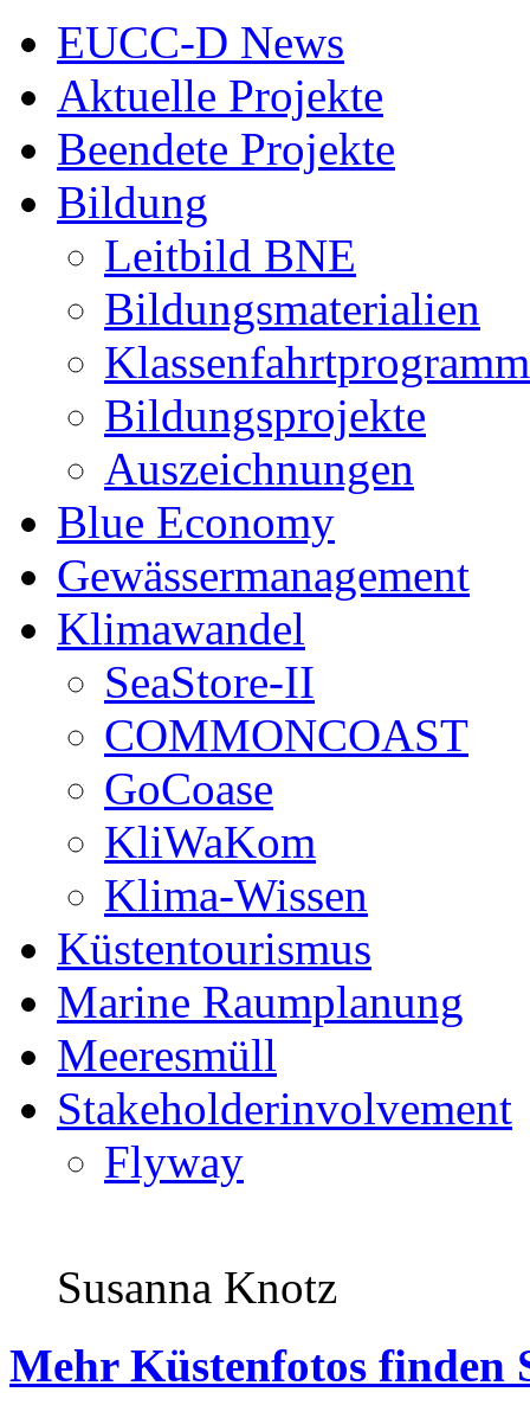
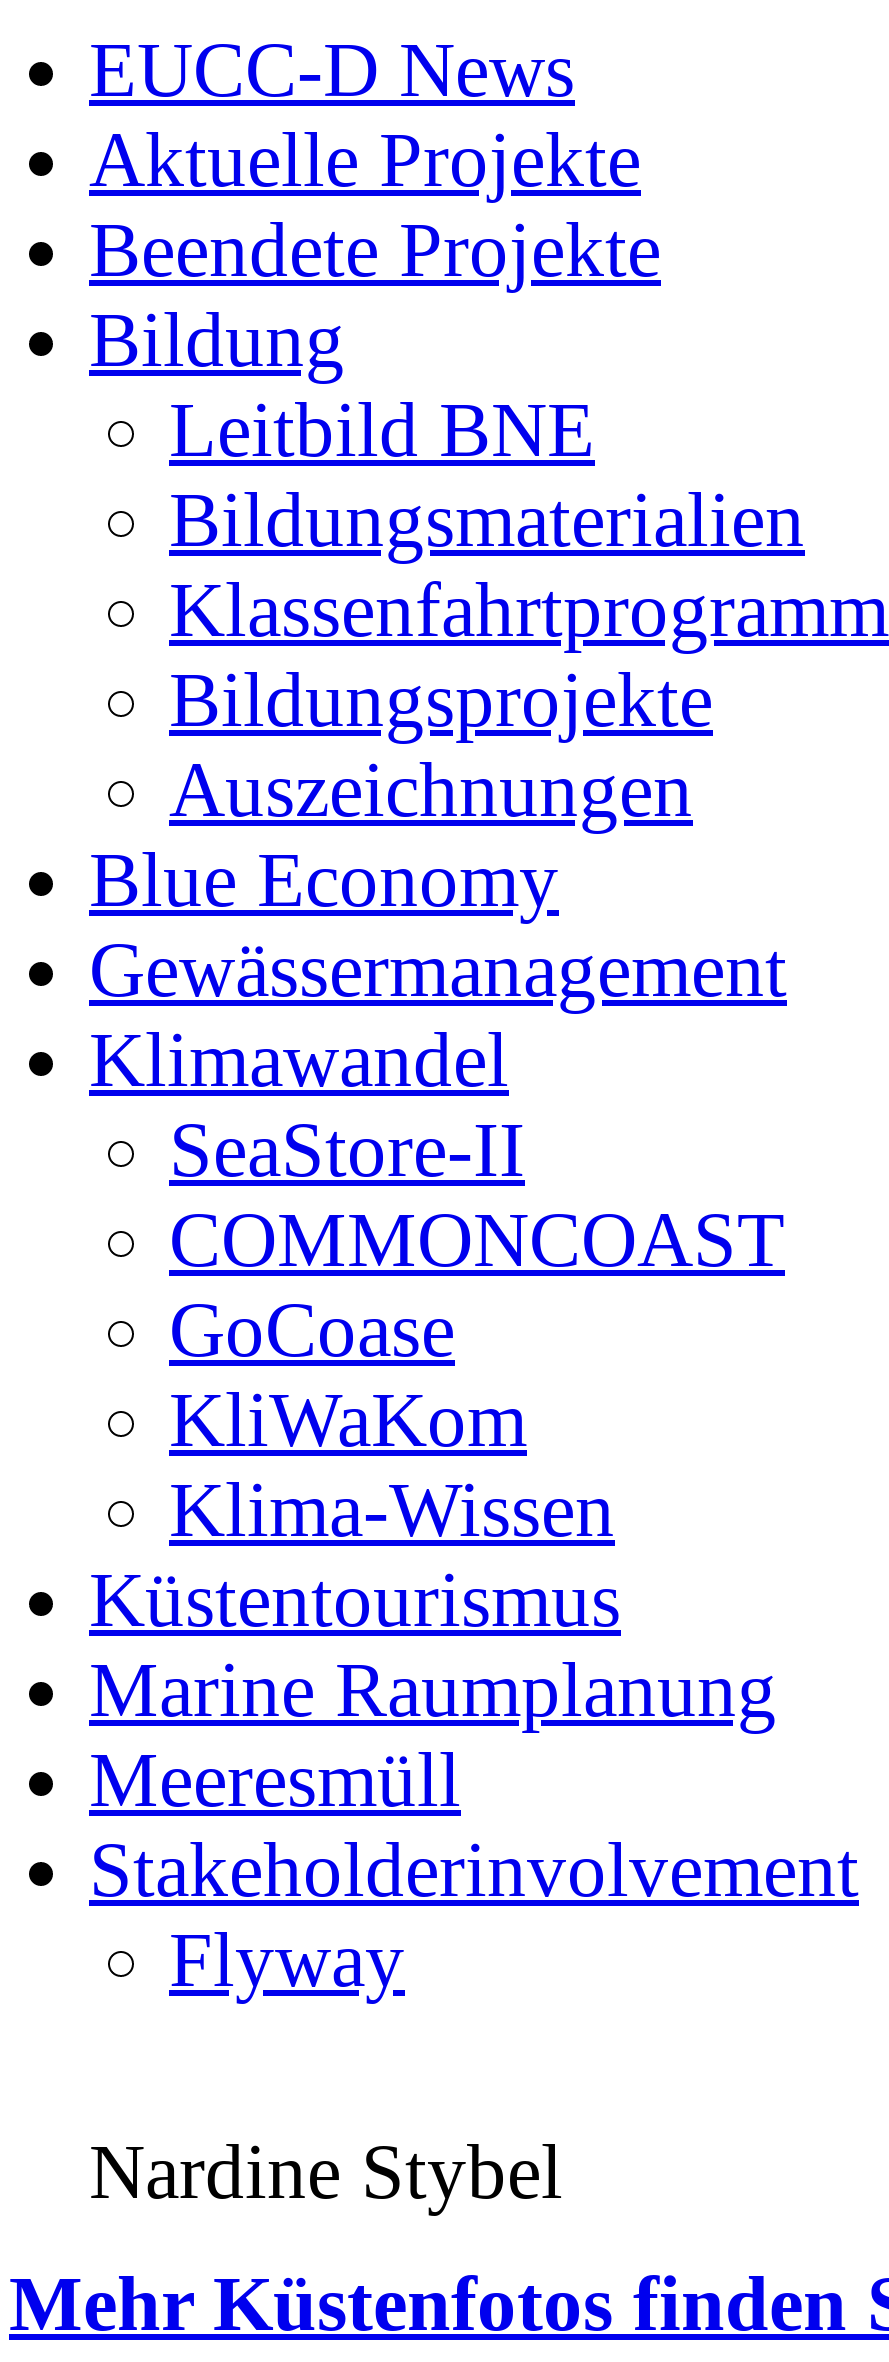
[57,1262,337,1312] Susanna Knotz -> [89,2128,563,2214] Nardine Stybel

